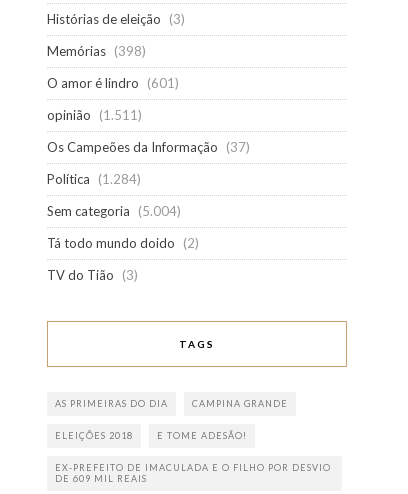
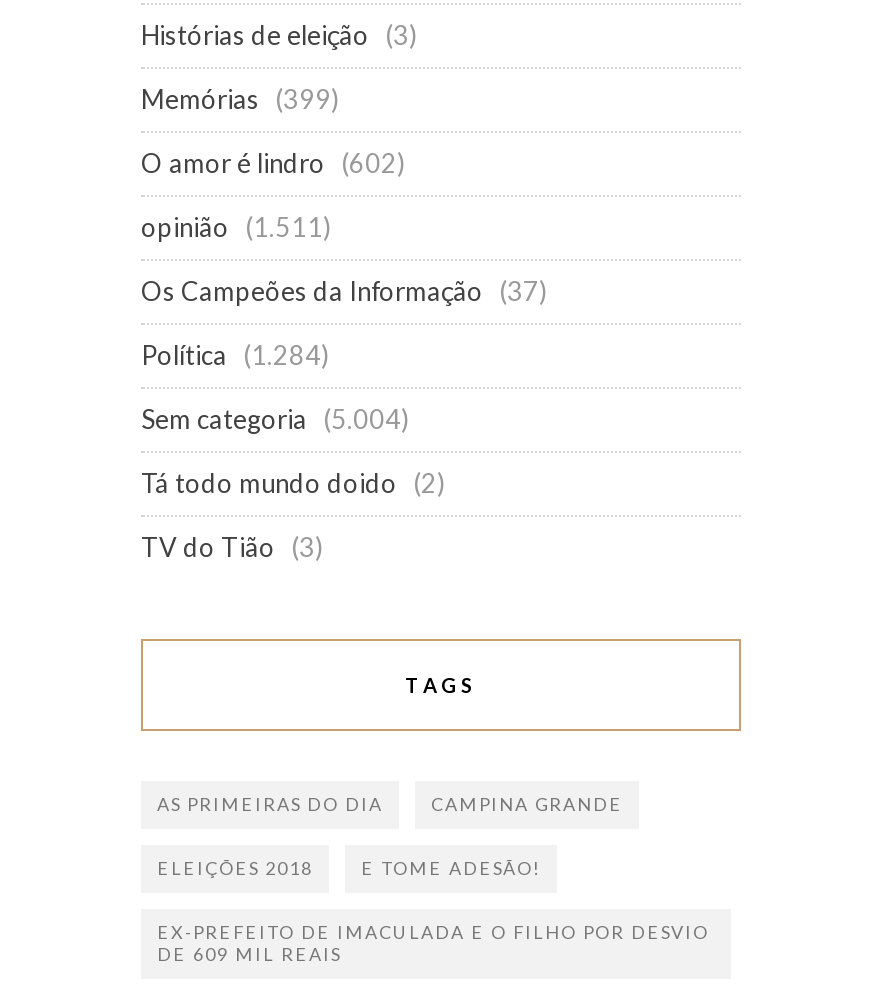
[47,43,146,59] Memórias (398) -> [141,83,339,115] Memórias (399)
[47,75,179,91] O amor é lindro (601) -> [141,147,405,179] O amor é lindro (602)

